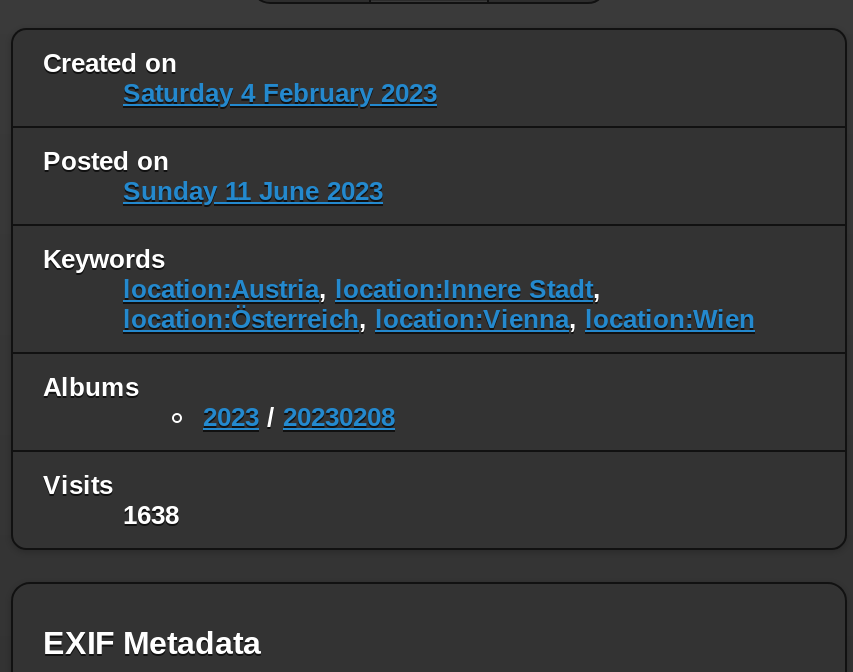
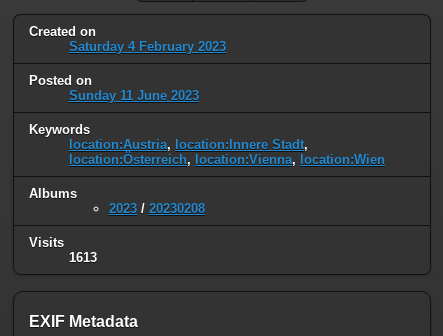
[123,500,179,530] 1638 -> [69,250,97,265] 1613

